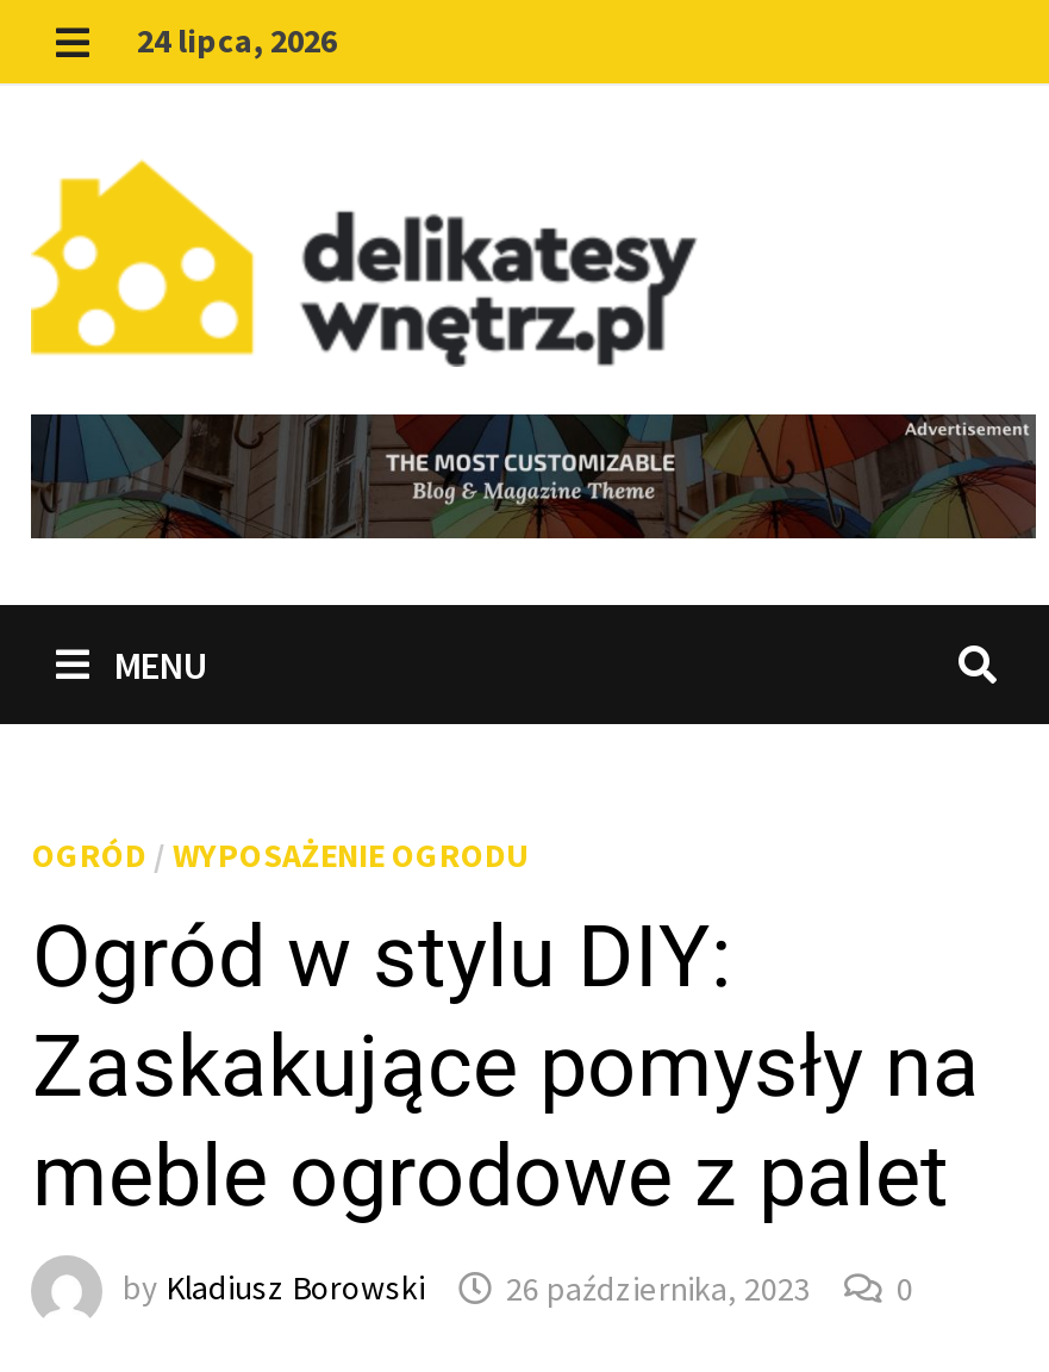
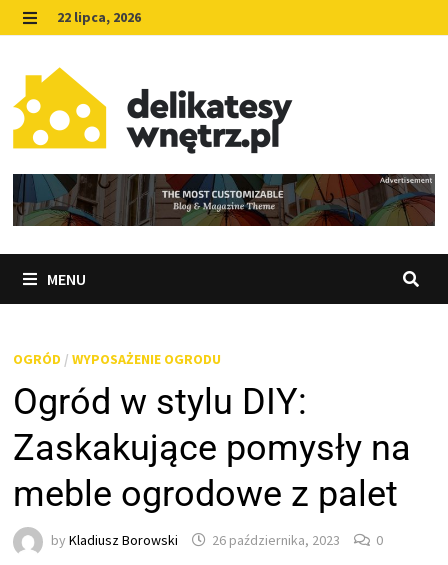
[137,19,337,62] 24 lipca, 2026 -> [57,8,141,26] 22 lipca, 2026

